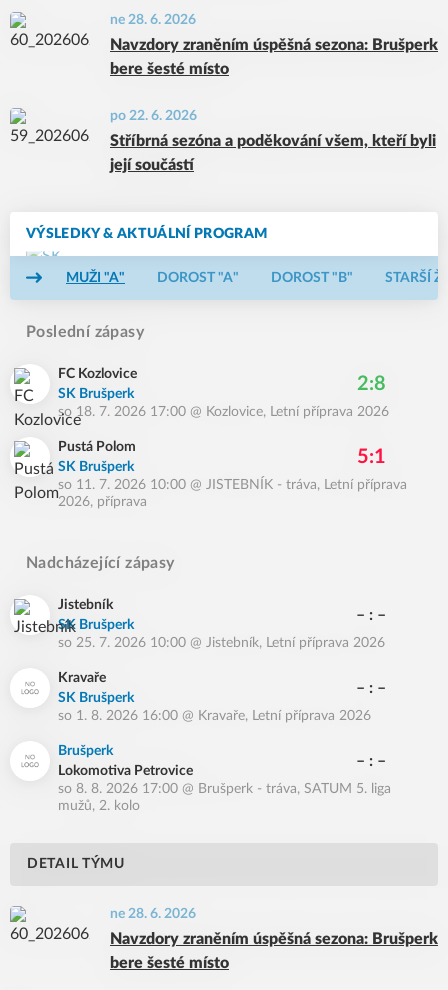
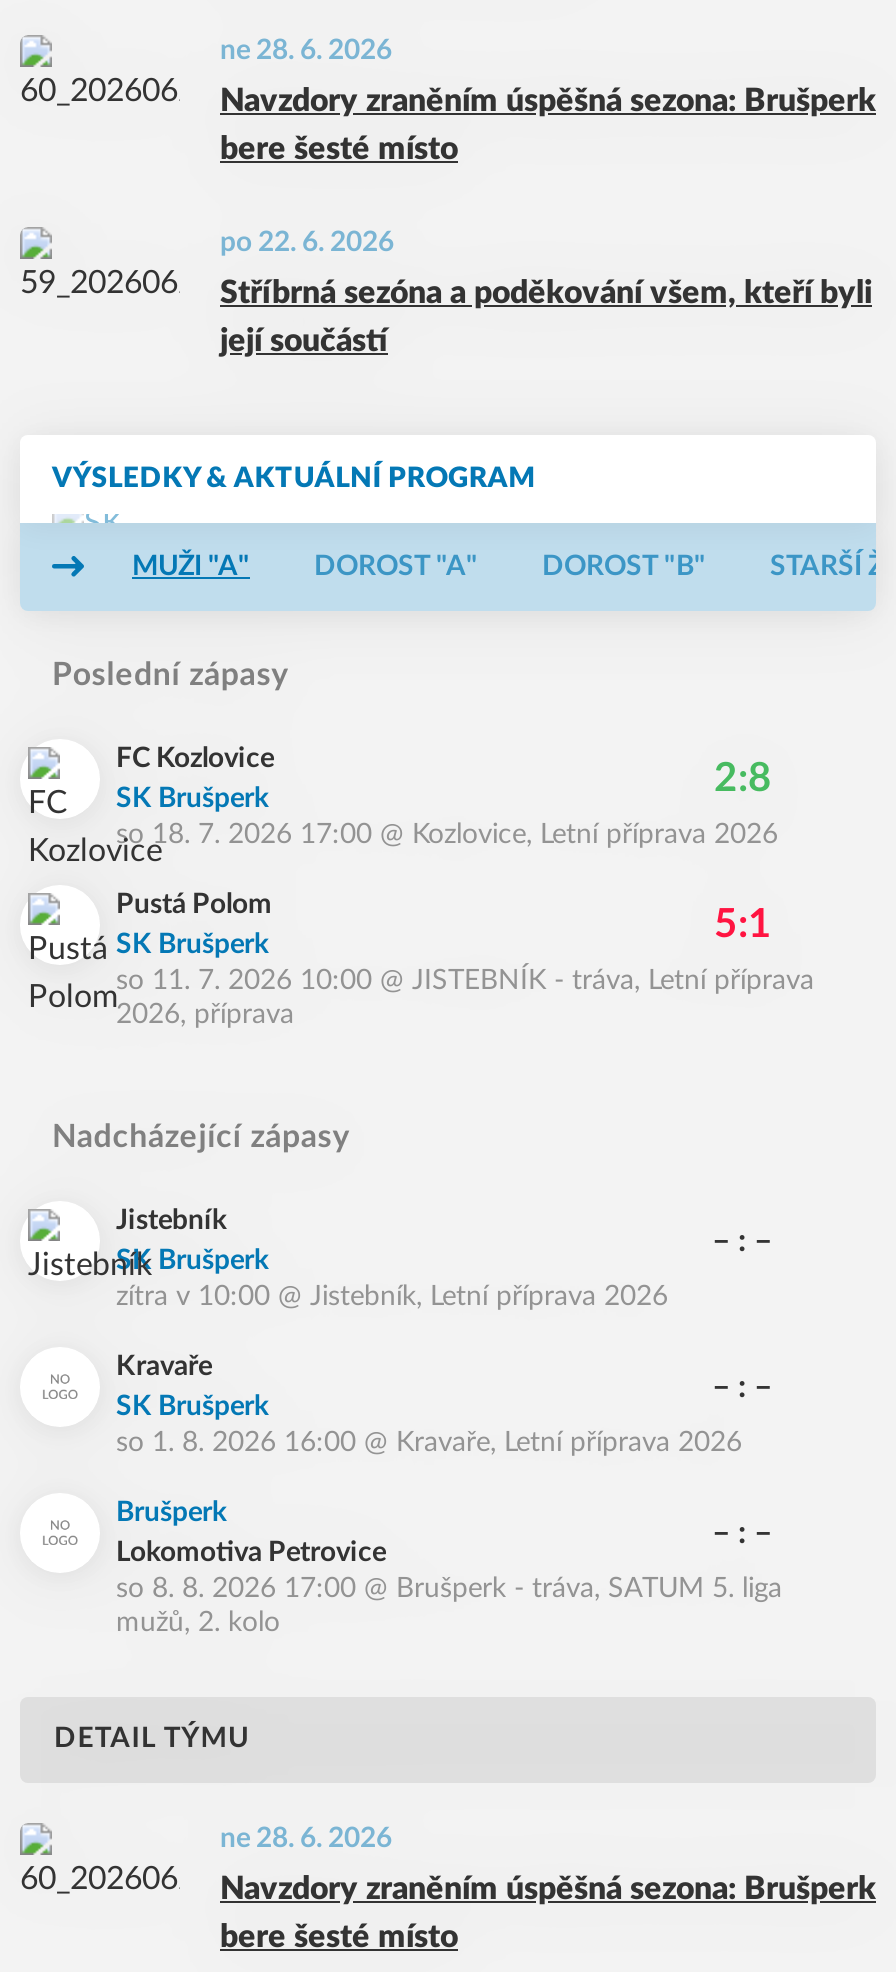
[58,635,385,649] so 25. 7. 2026 10:00 @ Jistebník, Letní příprava 2026 -> [116,1282,668,1310] zítra v 10:00 @ Jistebník, Letní příprava 2026

